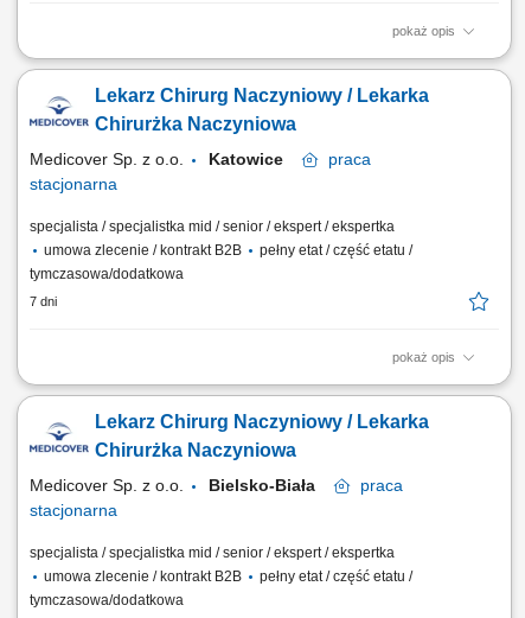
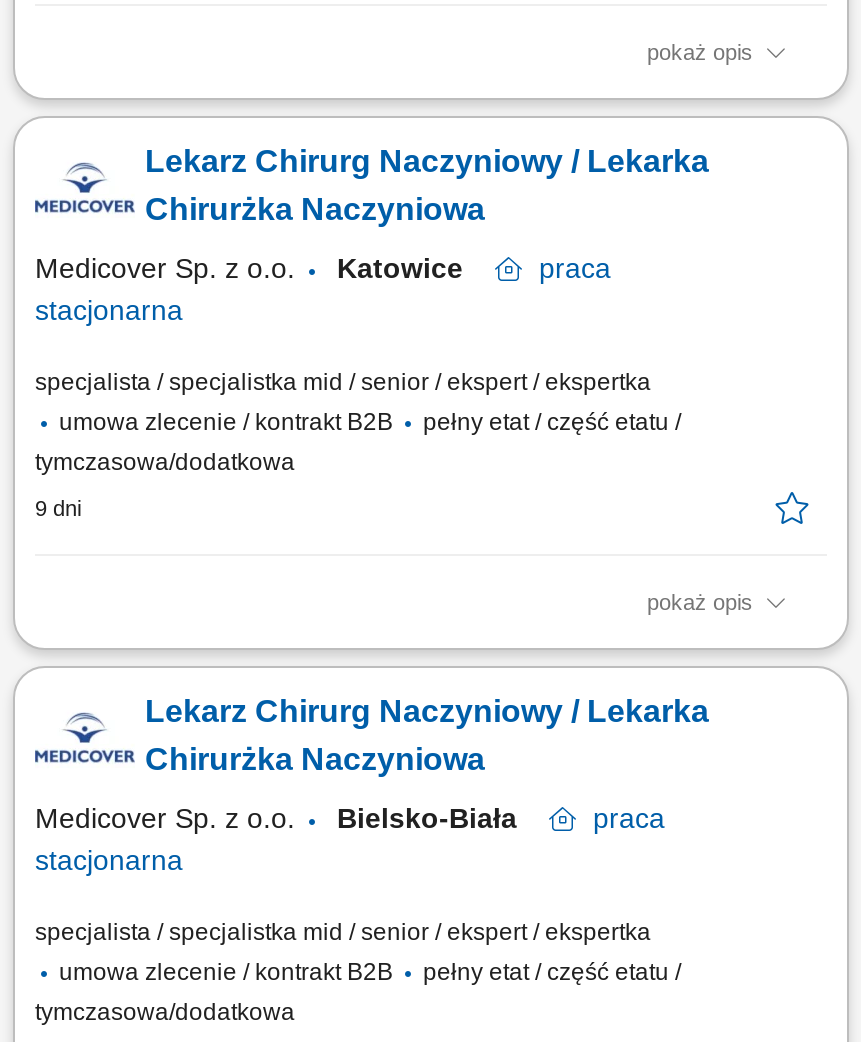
[30,294,57,308] 7 dni -> [35,496,81,520] 9 dni

